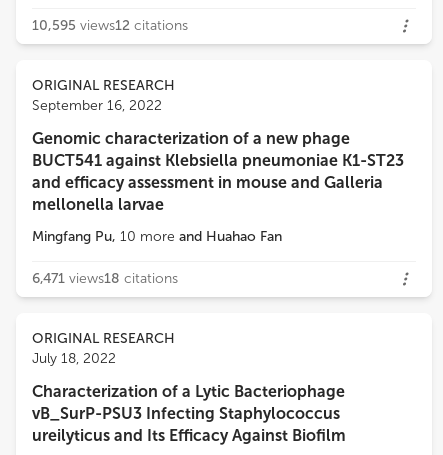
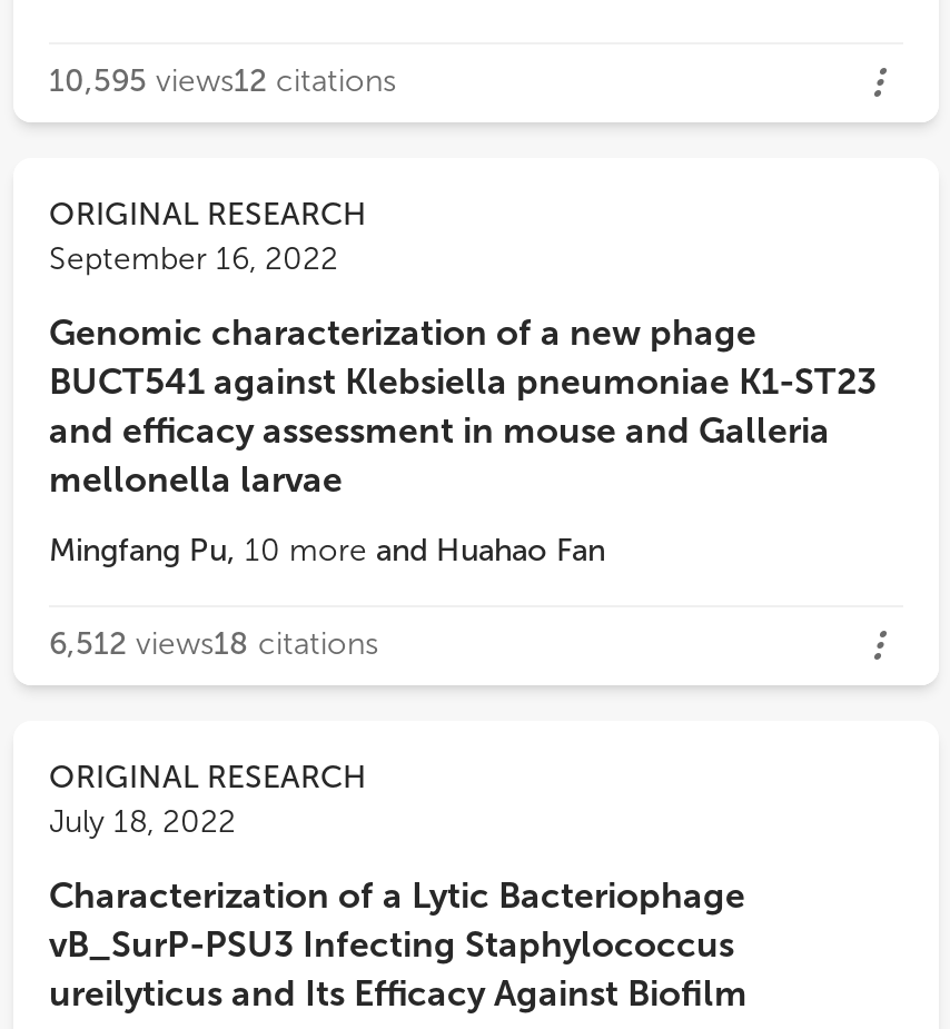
[32,270,178,287] 6,471 views18 citations -> [49,625,378,662] 6,512 views18 citations

